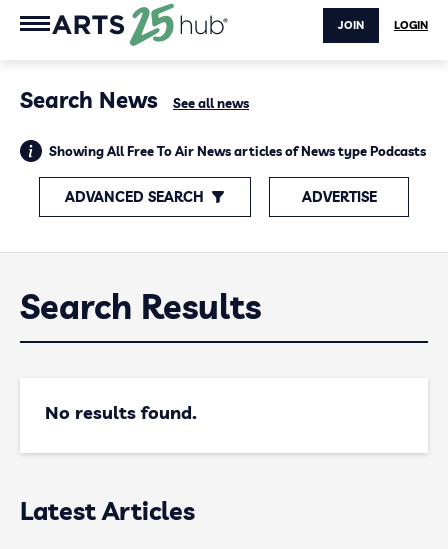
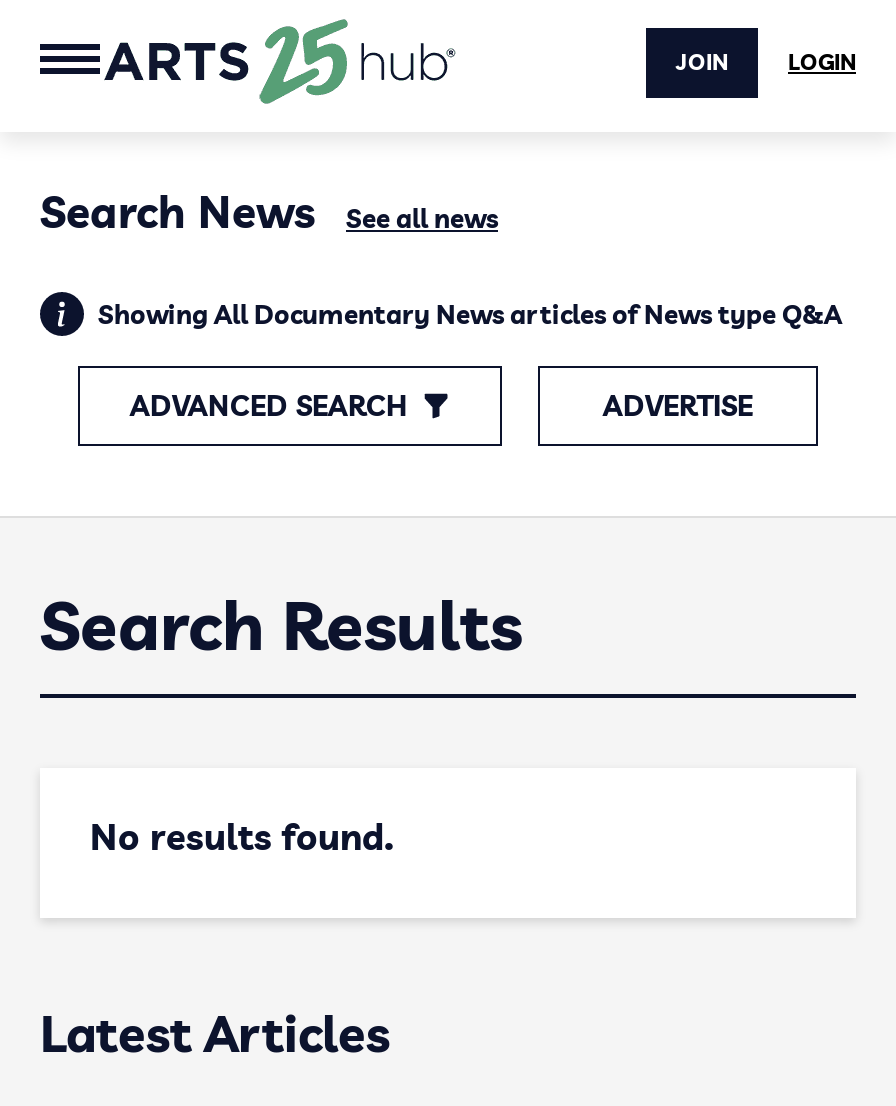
[49,143,426,159] Showing All Free To Air News articles of News type Podcasts -> [98,298,842,330] Showing All Documentary News articles of News type Q&A

